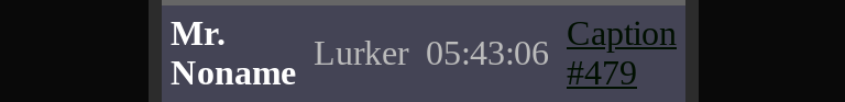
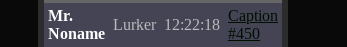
[314,34,549,71] Lurker 05:43:06 -> [113,16,220,33] Lurker 12:22:18
[567,54,637,91] #479 -> [228,25,260,42] #450

